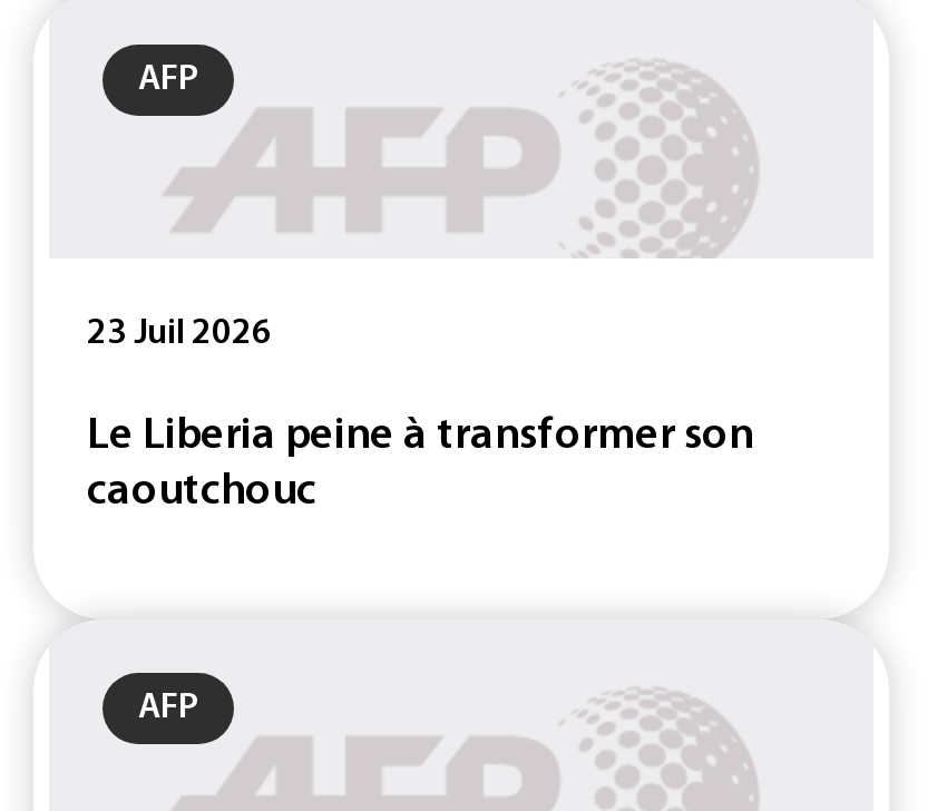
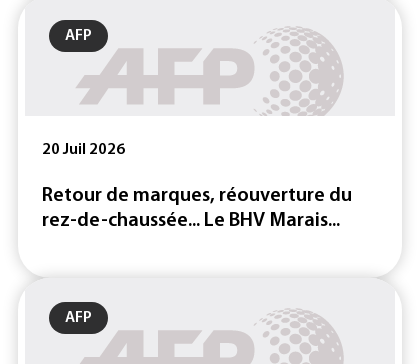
[87,316,272,352] 23 Juil 2026 -> [42,142,125,158] 20 Juil 2026
[87,414,753,515] Le Liberia peine à transformer son | caoutchouc -> [42,186,352,231] Retour de marques, réouverture du | rez-de-chaussée... Le BHV Marais...

